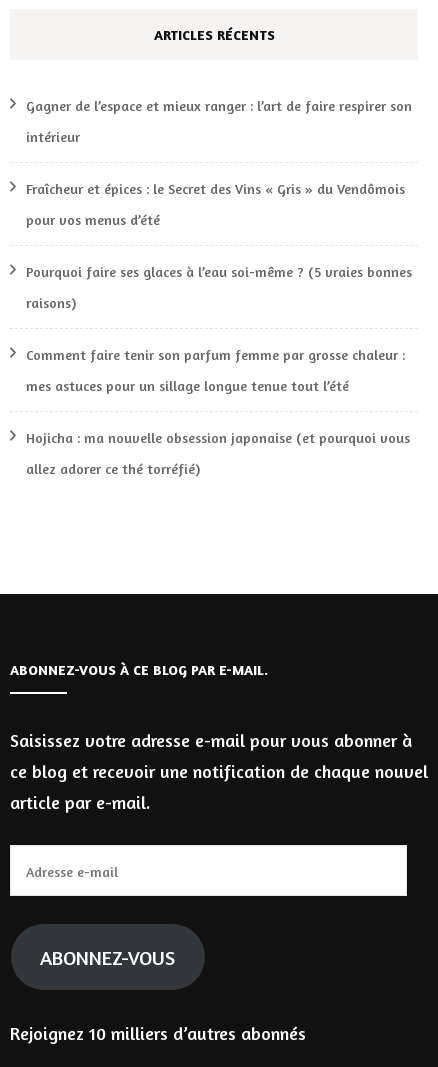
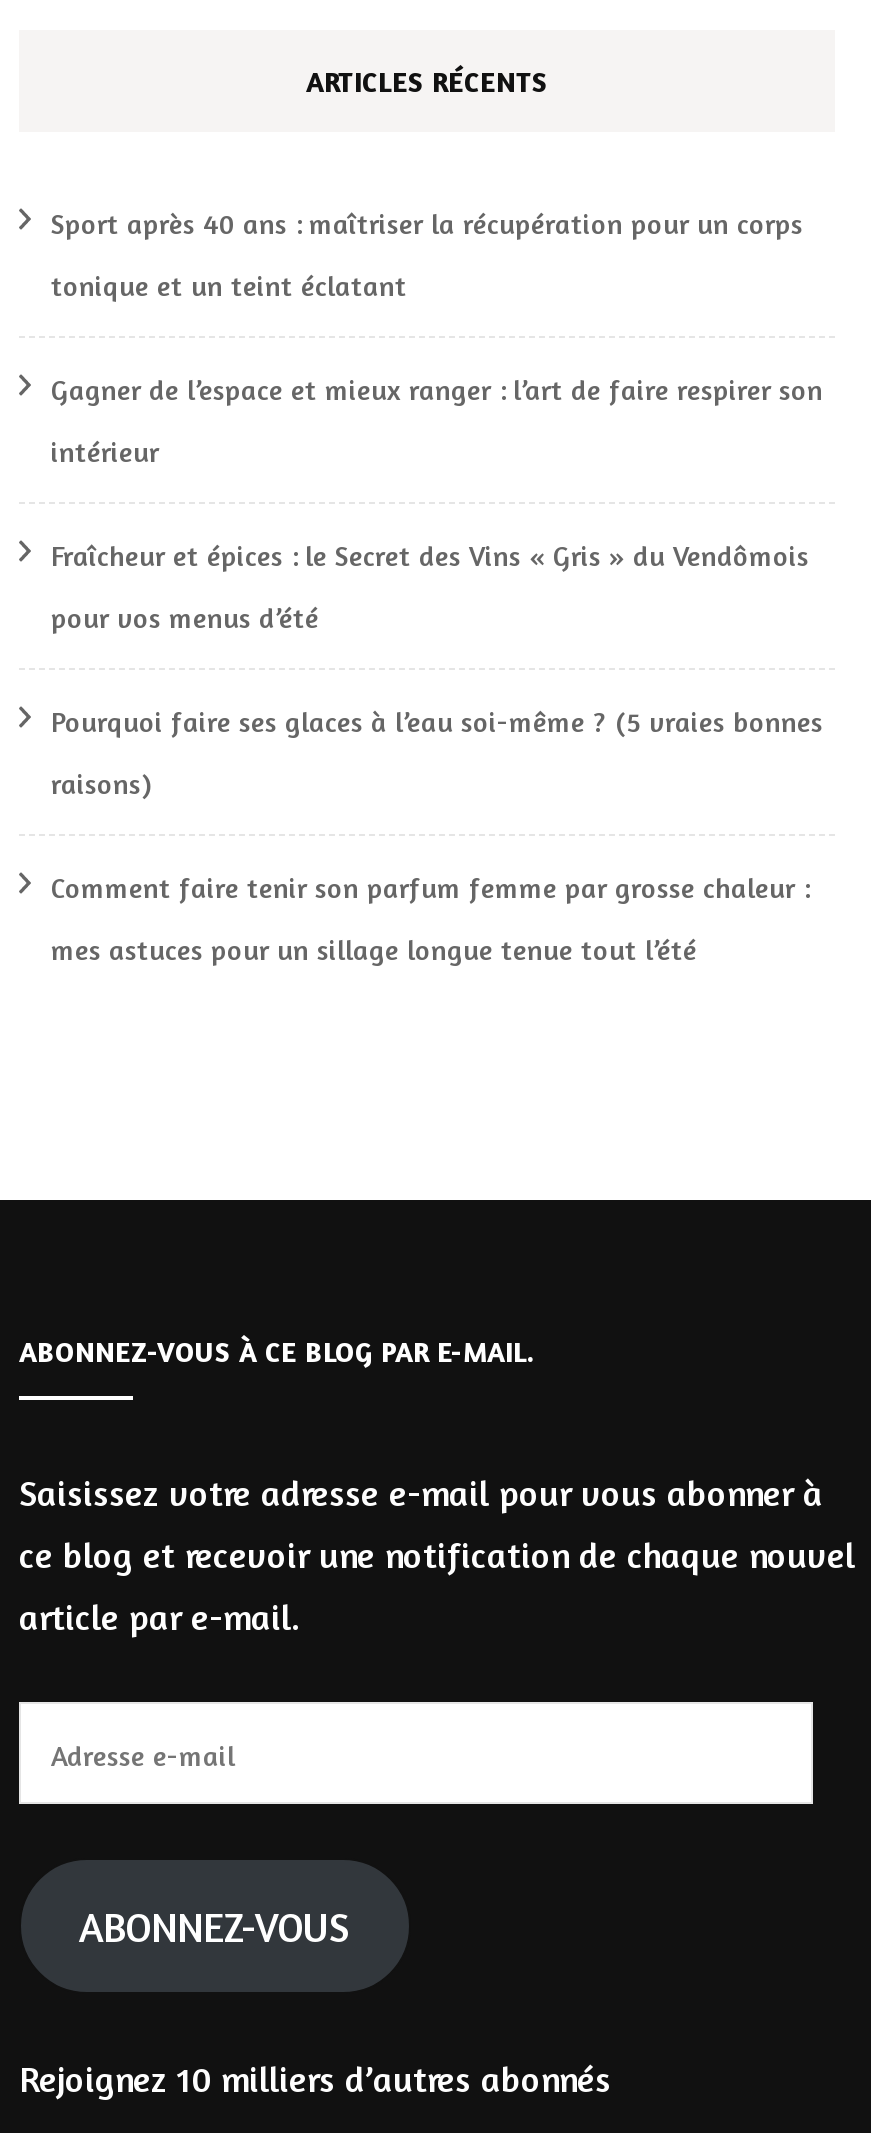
none -> [51,206,803,302] Sport après 40 ans : maîtriser la récupération pour un corps | tonique et un teint éclatant
moved [26,97,412,394] -> [51,372,823,966]: Gagner de l’espace et mieux ranger : l’art de faire respirer son | intérieur | Fraîcheur et épices : le Secret des Vins « Gris » du Vendômois | pour vos menus d’été | Pourquoi faire ses glaces à l’eau soi-même ? (5 vraies bonnes | raisons) | Comment faire tenir son parfum femme par grosse chaleur : | mes astuces pour un sillage longue tenue tout l’été
[26,429,410,477] Hojicha : ma nouvelle obsession japonaise (et pourquoi vous | allez adorer ce thé torréfié) -> none

